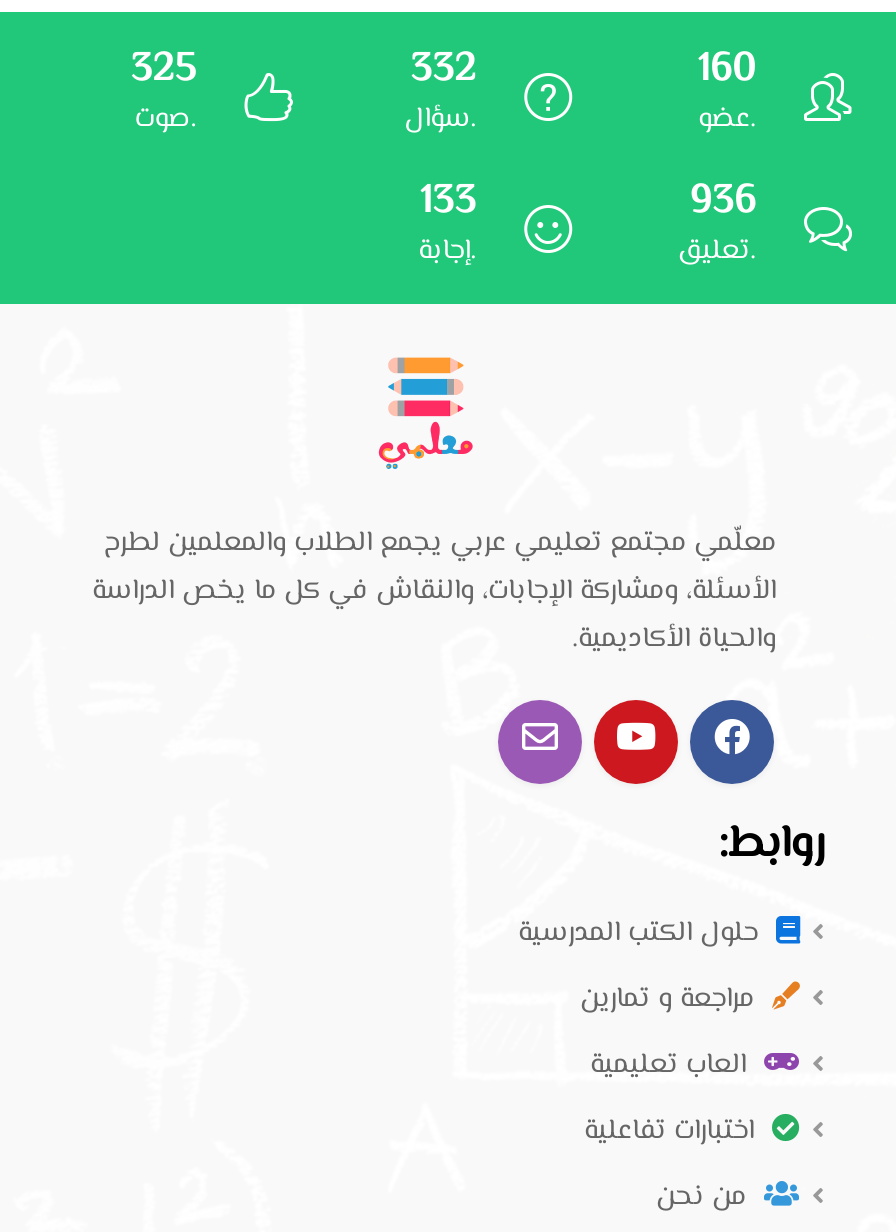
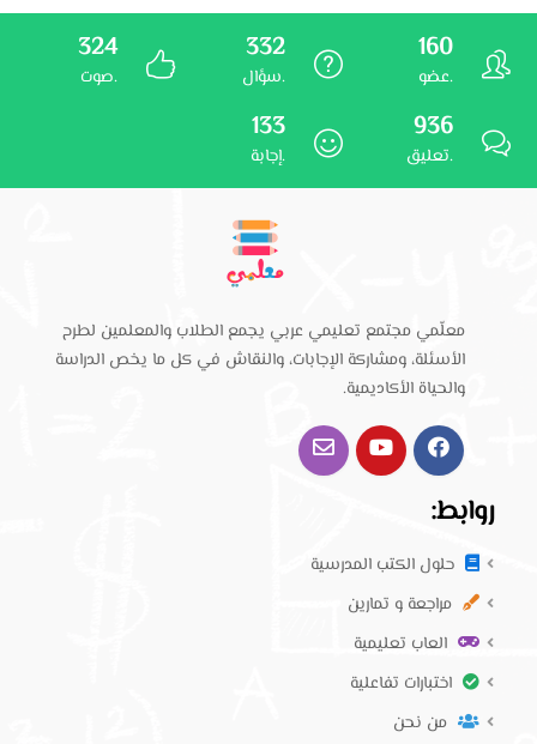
[130,40,196,102] 325 -> [78,30,118,67] 324

